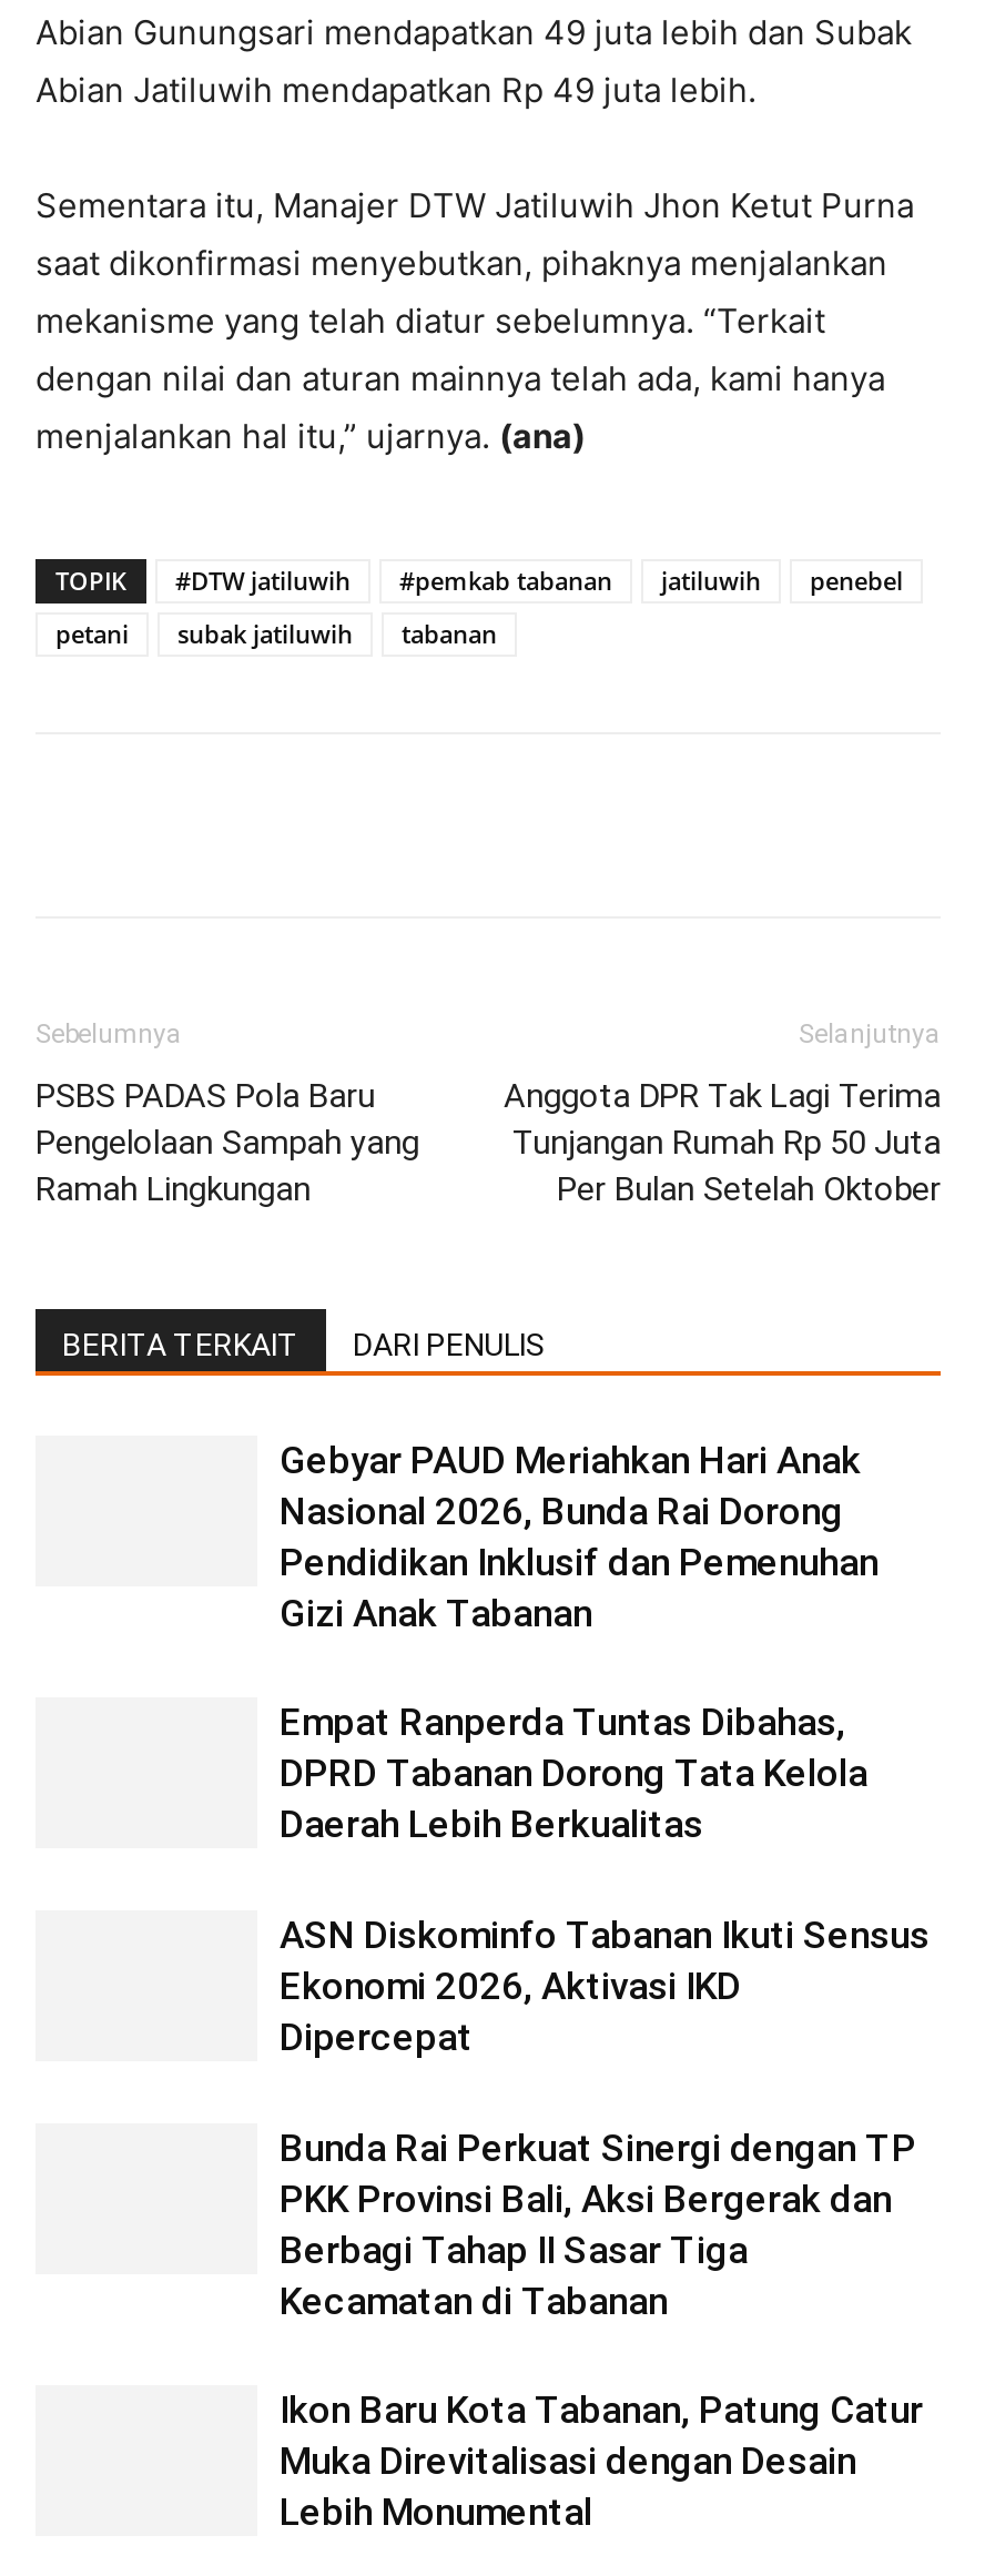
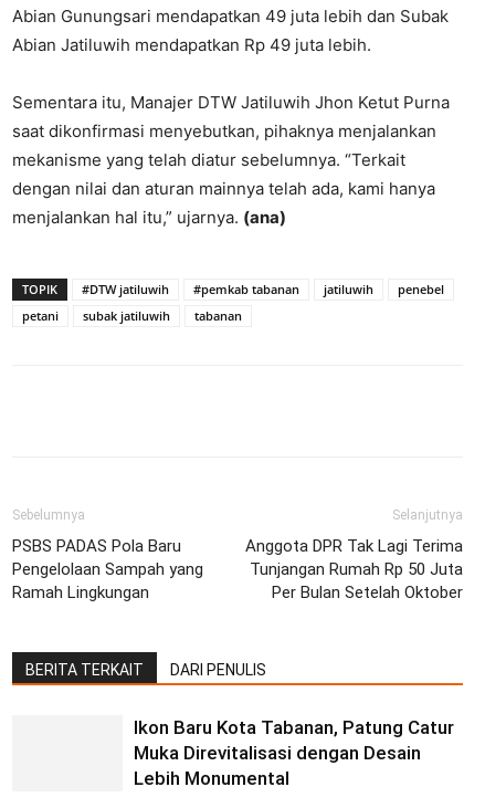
[280,1437,930,2322] Gebyar PAUD Meriahkan Hari Anak | Nasional 2026, Bunda Rai Dorong | Pendidikan Inklusif dan Pemenuhan | Gizi Anak Tabanan | Empat Ranperda Tuntas Dibahas, | DPRD Tabanan Dorong Tata Kelola | Daerah Lebih Berkualitas | ASN Diskominfo Tabanan Ikuti Sensus | Ekonomi 2026, Aktivasi IKD | Dipercepat | Bunda Rai Perkuat Sinergi dengan TP | PKK Provinsi Bali, Aksi Bergerak dan | Berbagi Tahap II Sasar Tiga | Kecamatan di Tabanan -> none

